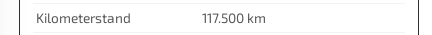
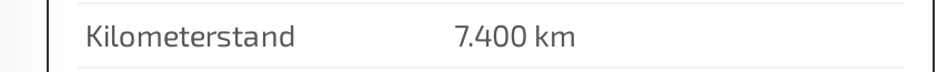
[202,9,266,26] 117.500 km -> [454,17,576,54] 7.400 km

